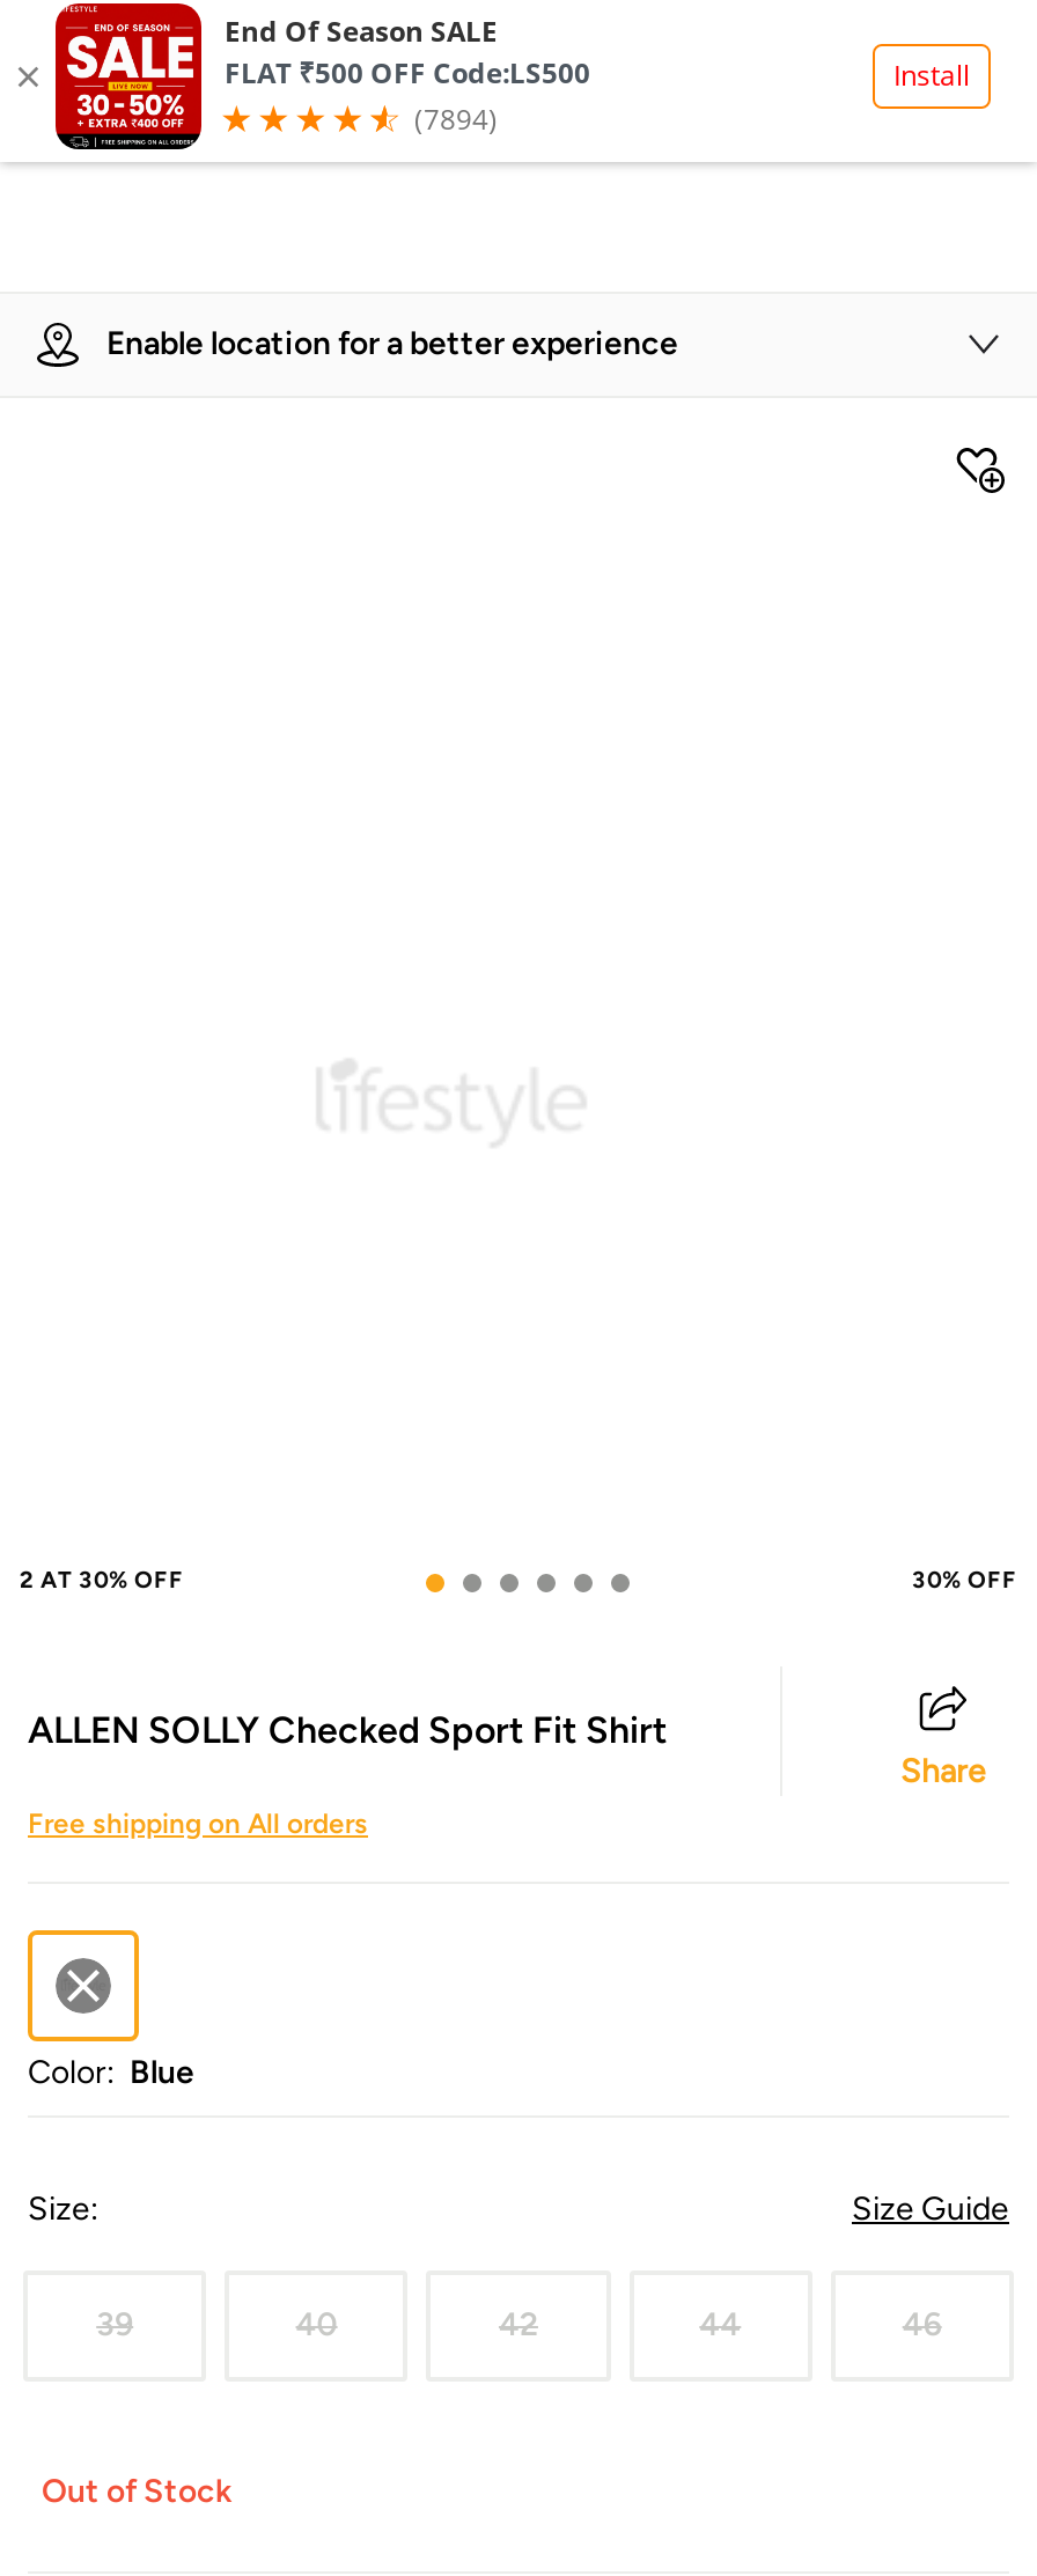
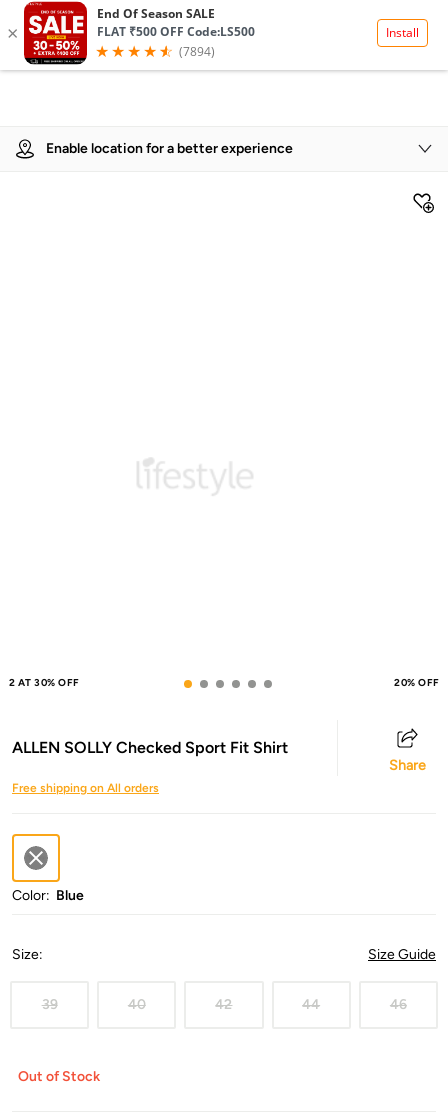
[912,1565,1017,1595] 30% OFF -> [394,676,439,689] 20% OFF

